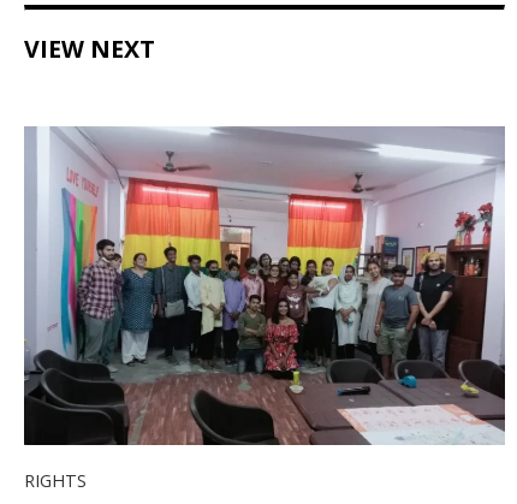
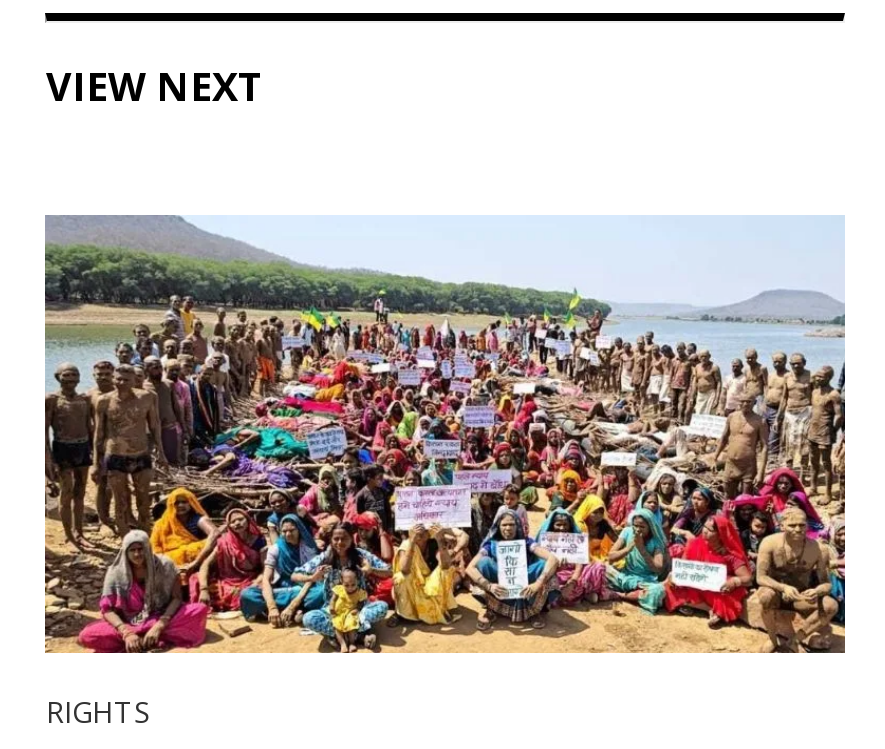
[23,126,506,446] [image] -> [43,215,847,655] [image]

